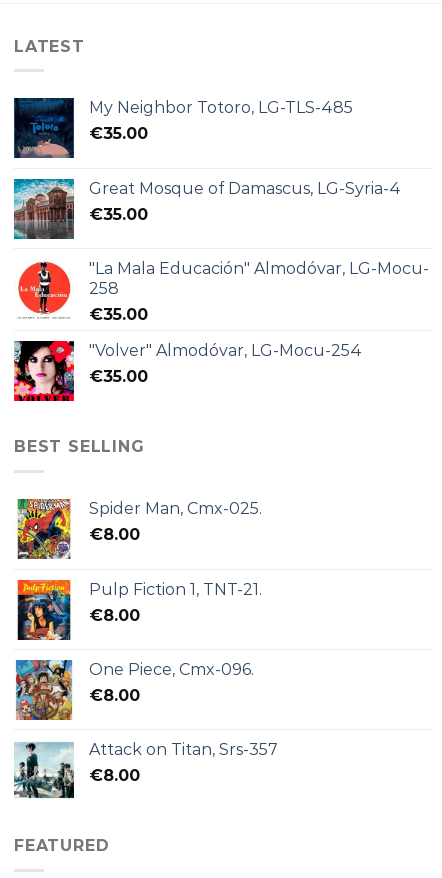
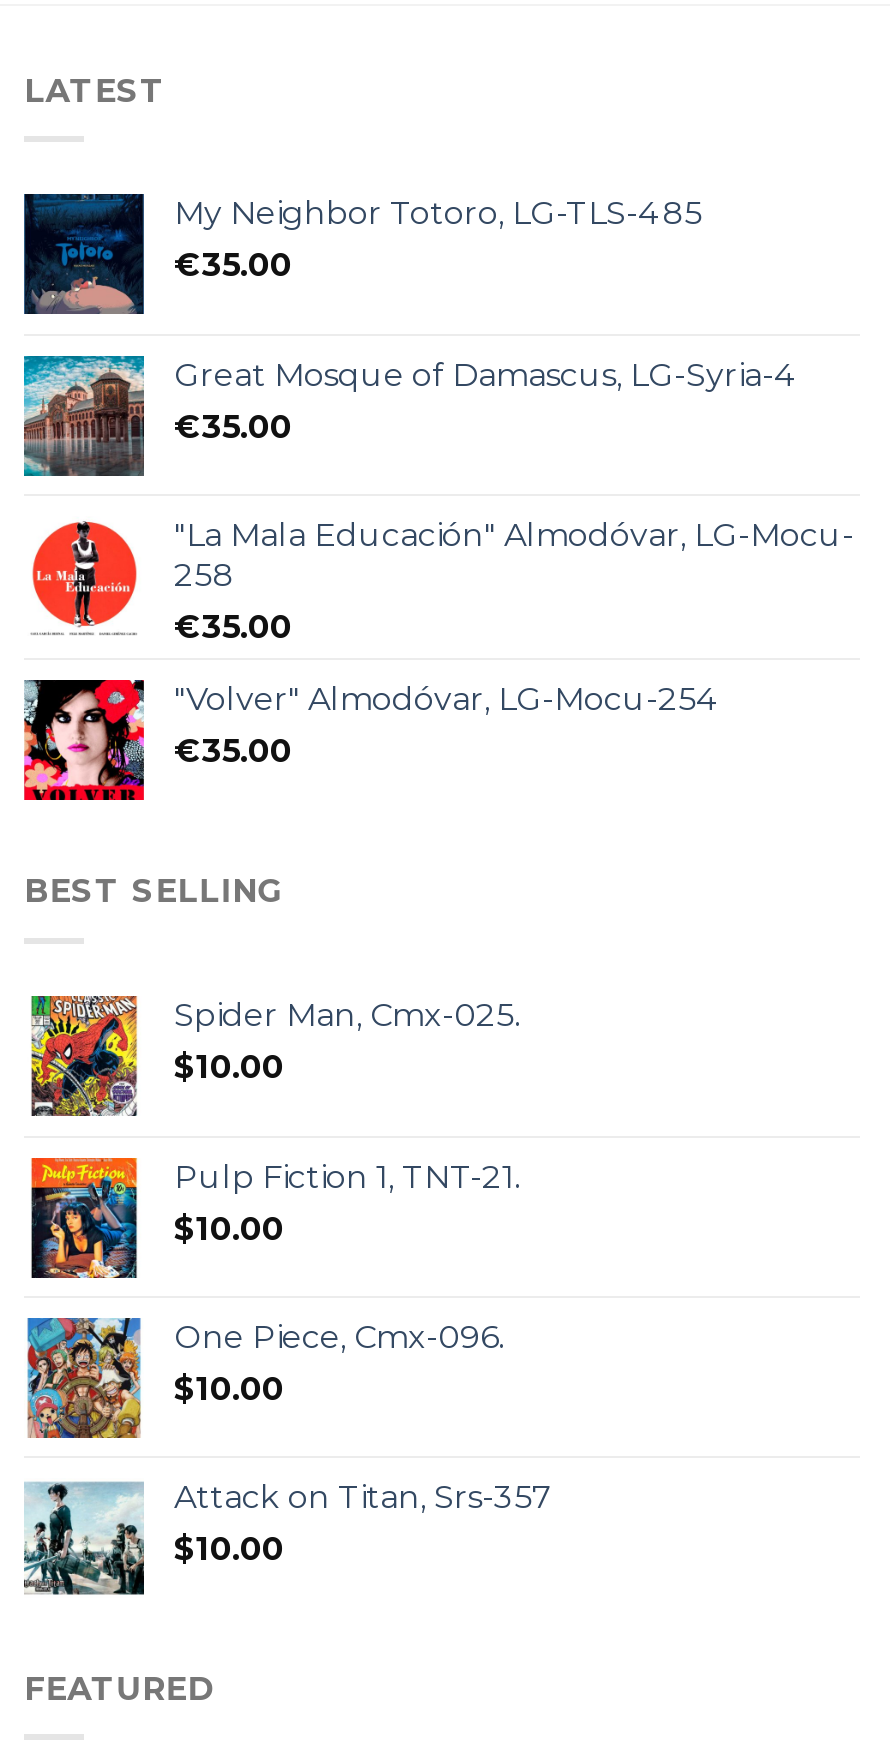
[89,525,140,544] €8.00 -> [174,1048,284,1086] $10.00
[89,606,140,625] €8.00 -> [174,1210,284,1248] $10.00
[89,686,140,705] €8.00 -> [174,1370,284,1408] $10.00
[89,766,140,785] €8.00 -> [174,1530,284,1568] $10.00

